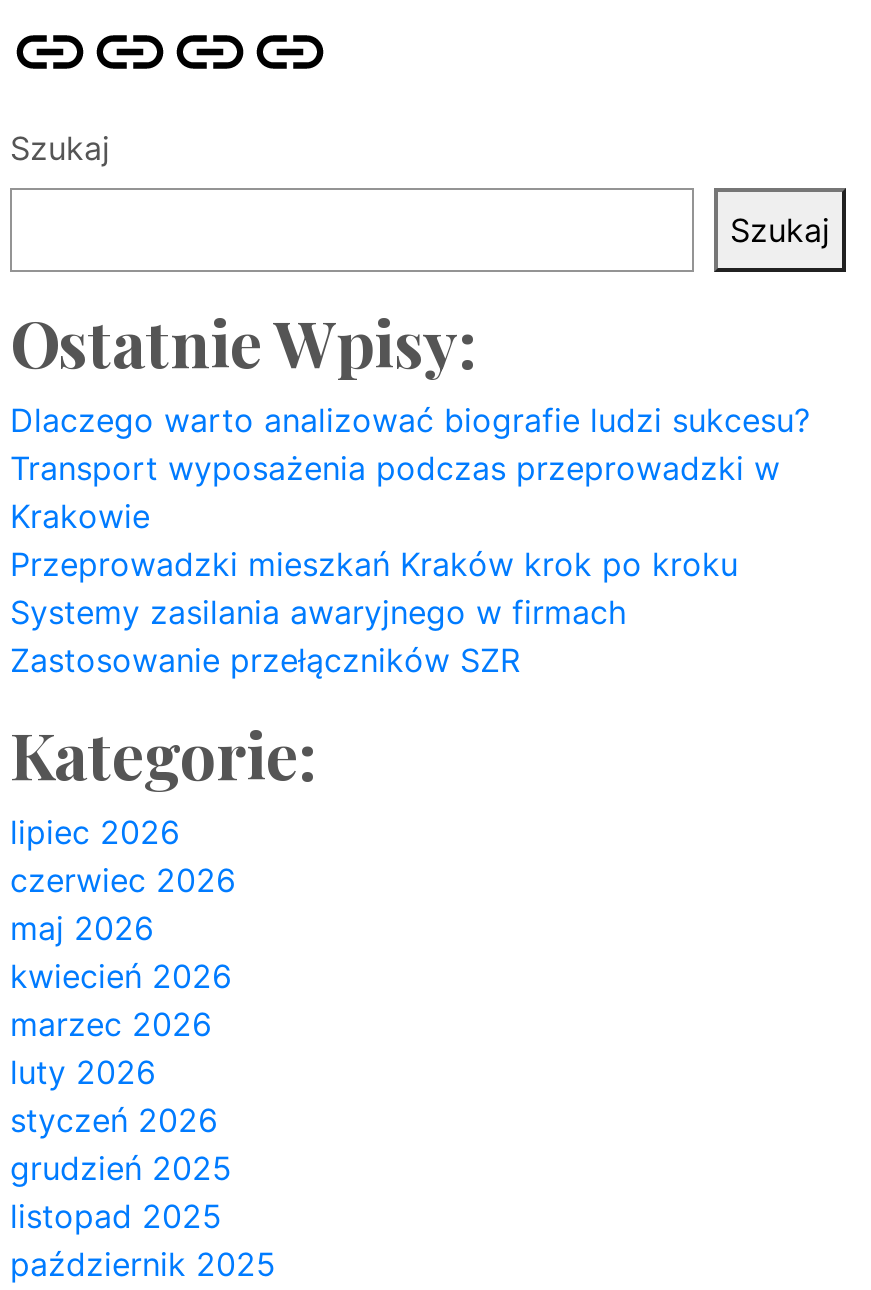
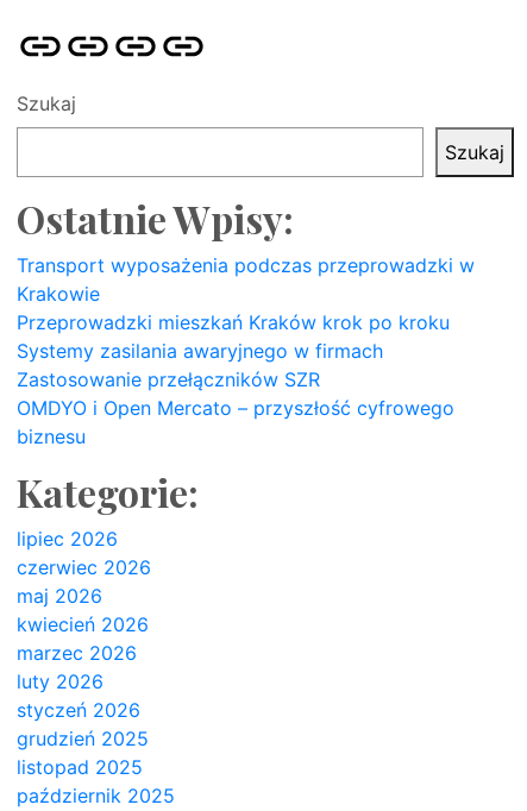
[10,400,810,440] Dlaczego warto analizować biografie ludzi sukcesu? -> none
moved [10,448,780,680] -> [17,253,475,391]: Transport wyposażenia podczas przeprowadzki w | Krakowie | Przeprowadzki mieszkań Kraków krok po kroku | Systemy zasilania awaryjnego w firmach | Zastosowanie przełączników SZR
none -> [17,396,454,448] OMDYO i Open Mercato – przyszłość cyfrowego | biznesu

